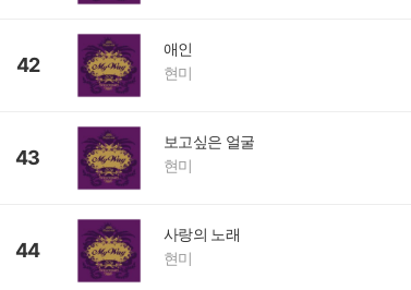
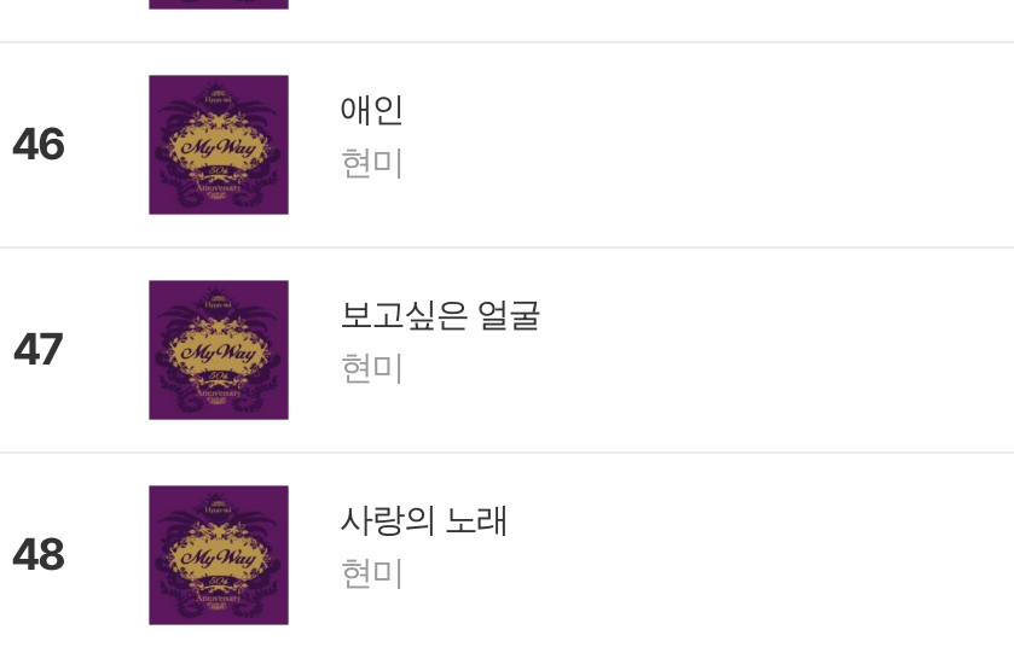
[16,53,39,76] 42 -> [11,118,64,169] 46
[15,146,39,169] 43 -> [12,323,63,374] 47
[15,239,39,262] 44 -> [11,529,64,579] 48

